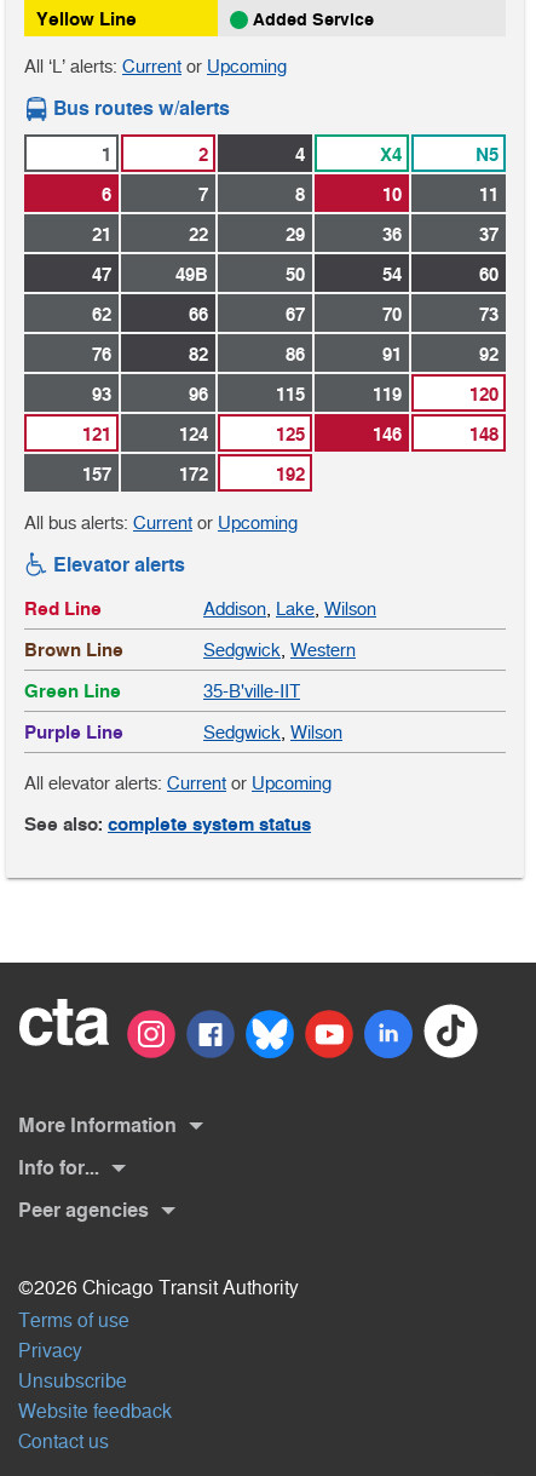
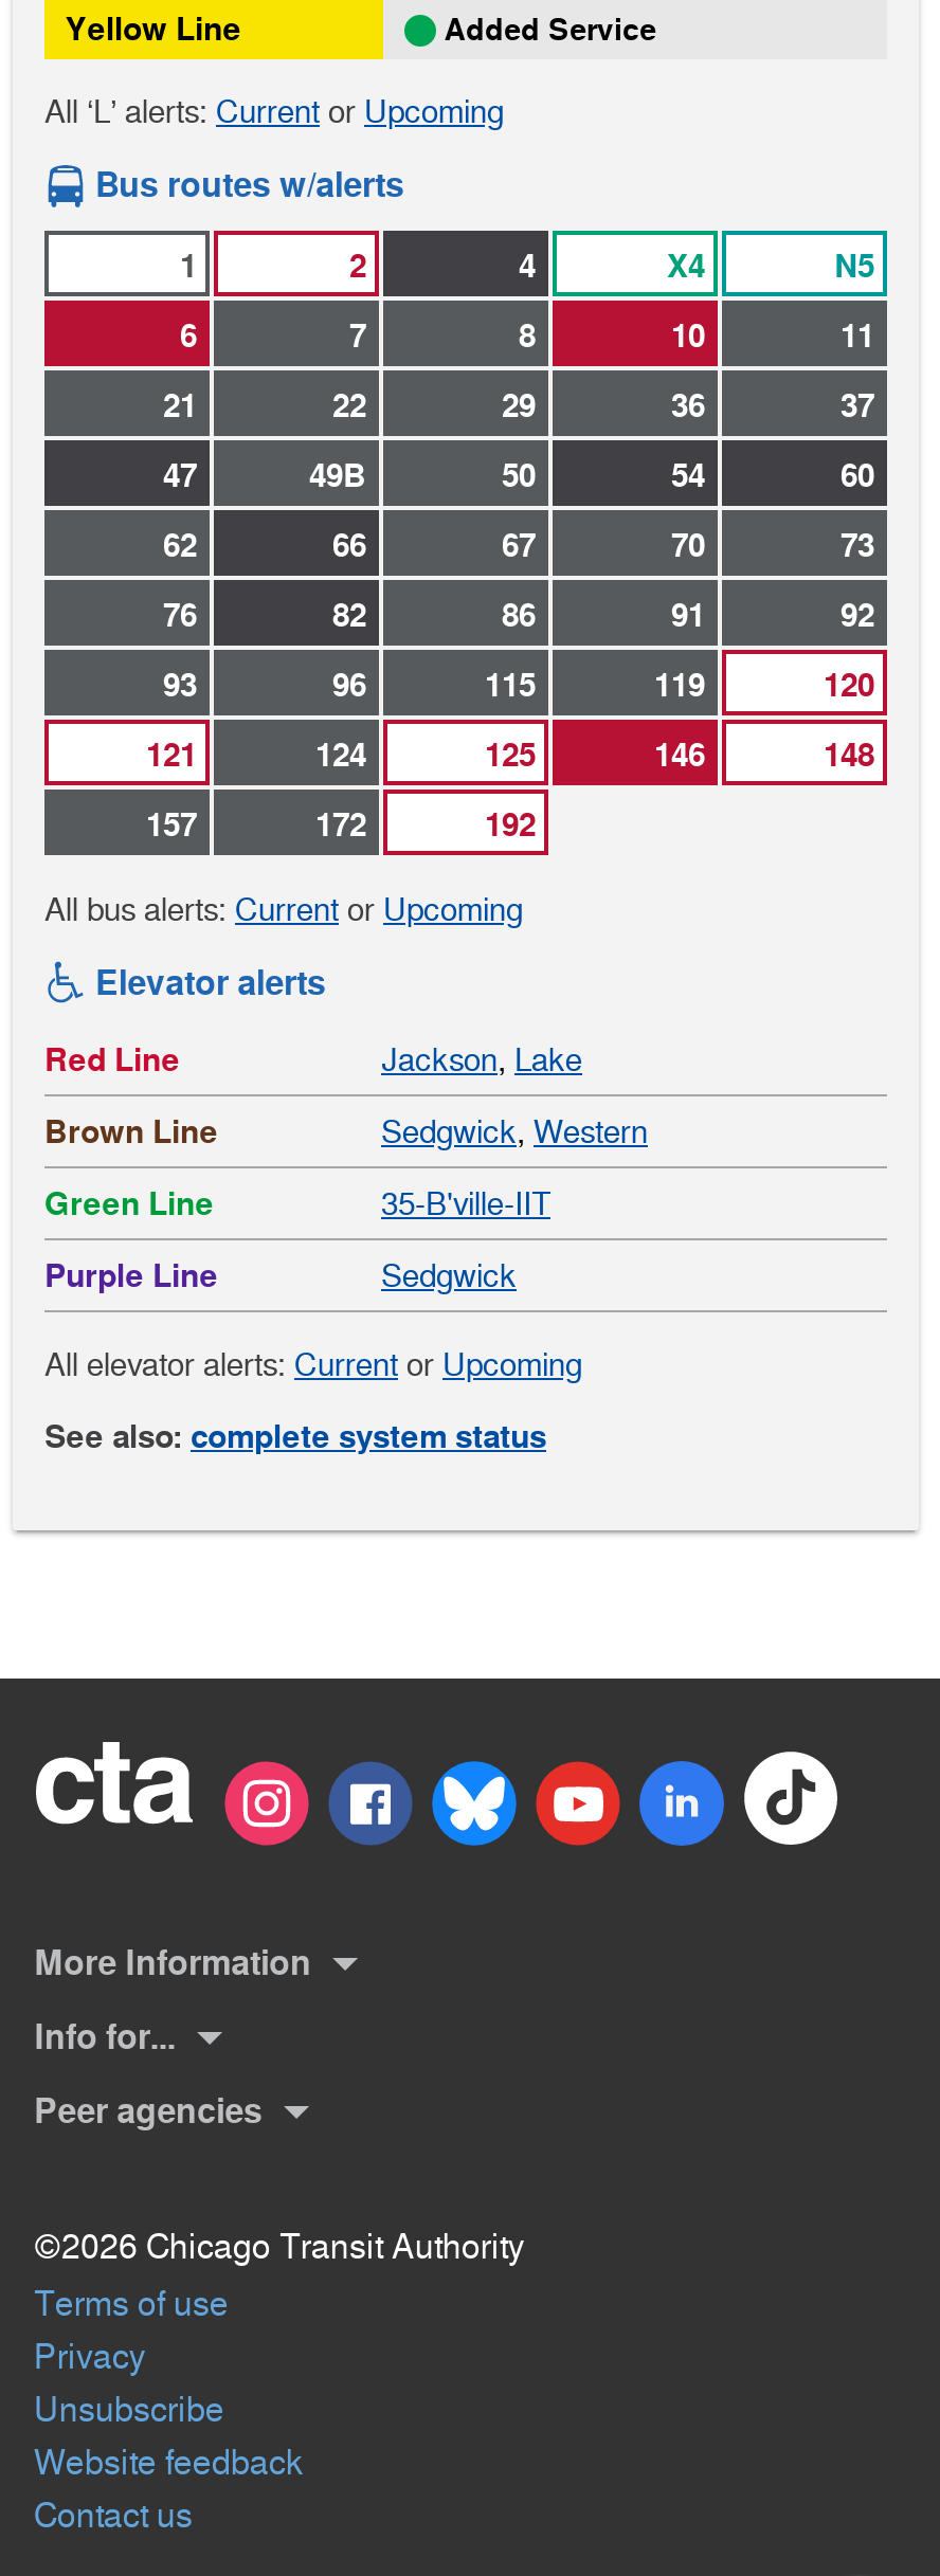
[203,599,376,619] Addison, Lake, Wilson -> [381,1042,582,1078] Jackson, Lake
[203,722,342,743] Sedgwick, Wilson -> [381,1258,517,1294] Sedgwick

